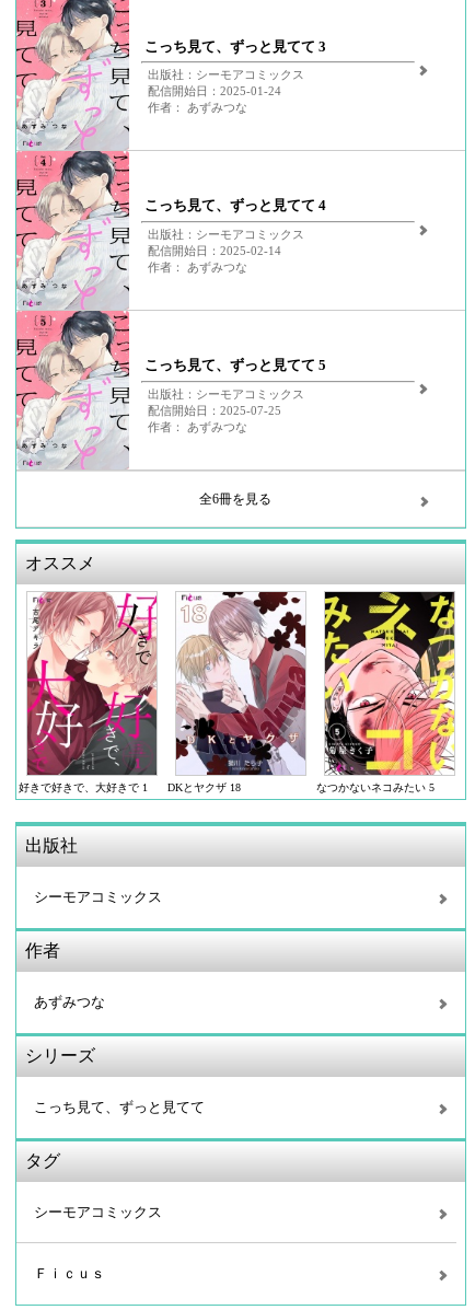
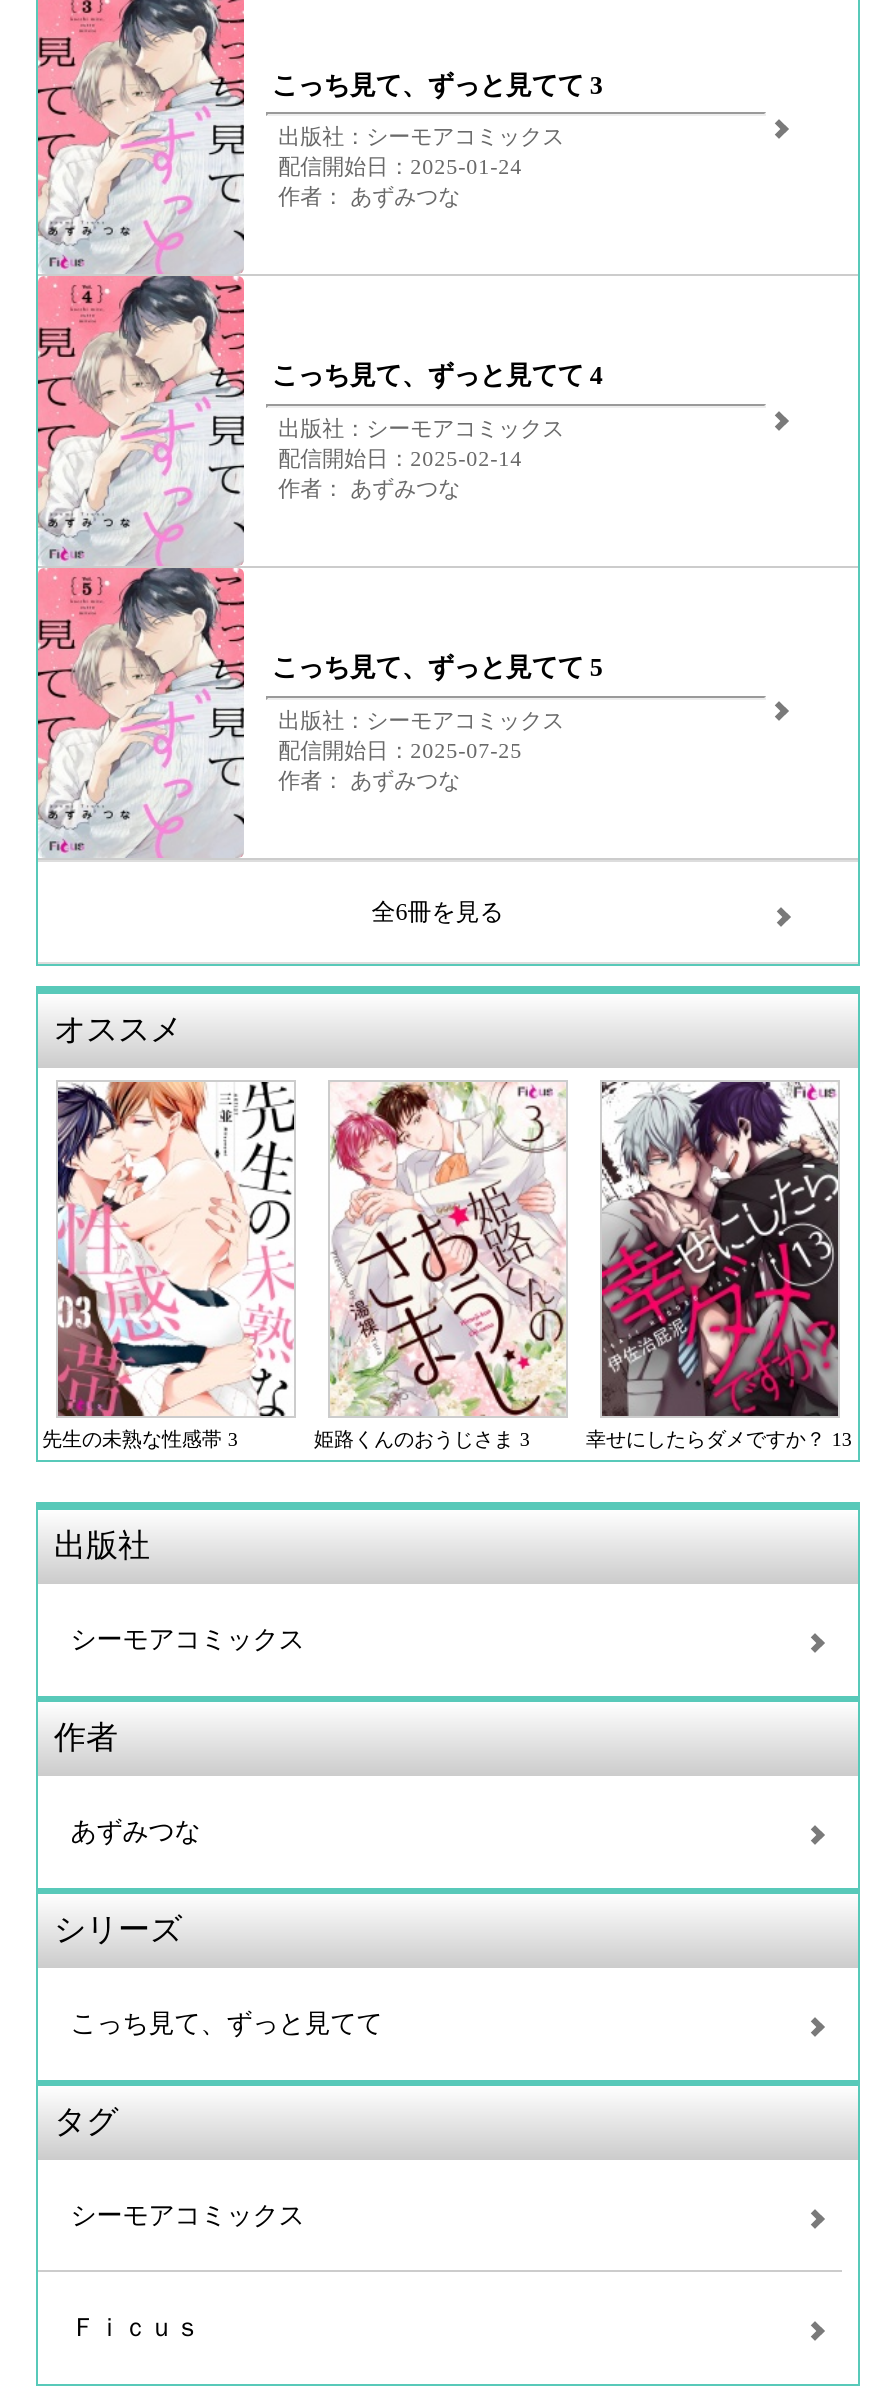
[19,591,434,794] [image] | 好きで好きで、大好きで 1 | DKとヤクザ 18 | なつかないネコみたい 5 -> [42,1080,852,1451] [image] | 先生の未熟な性感帯 3 | 姫路くんのおうじさま 3 | 幸せにしたらダメですか？ 13
[175,591,306,774] [image] -> [328,1080,566,1414] [image]
[324,591,455,774] [image] -> [600,1080,840,1414] [image]

